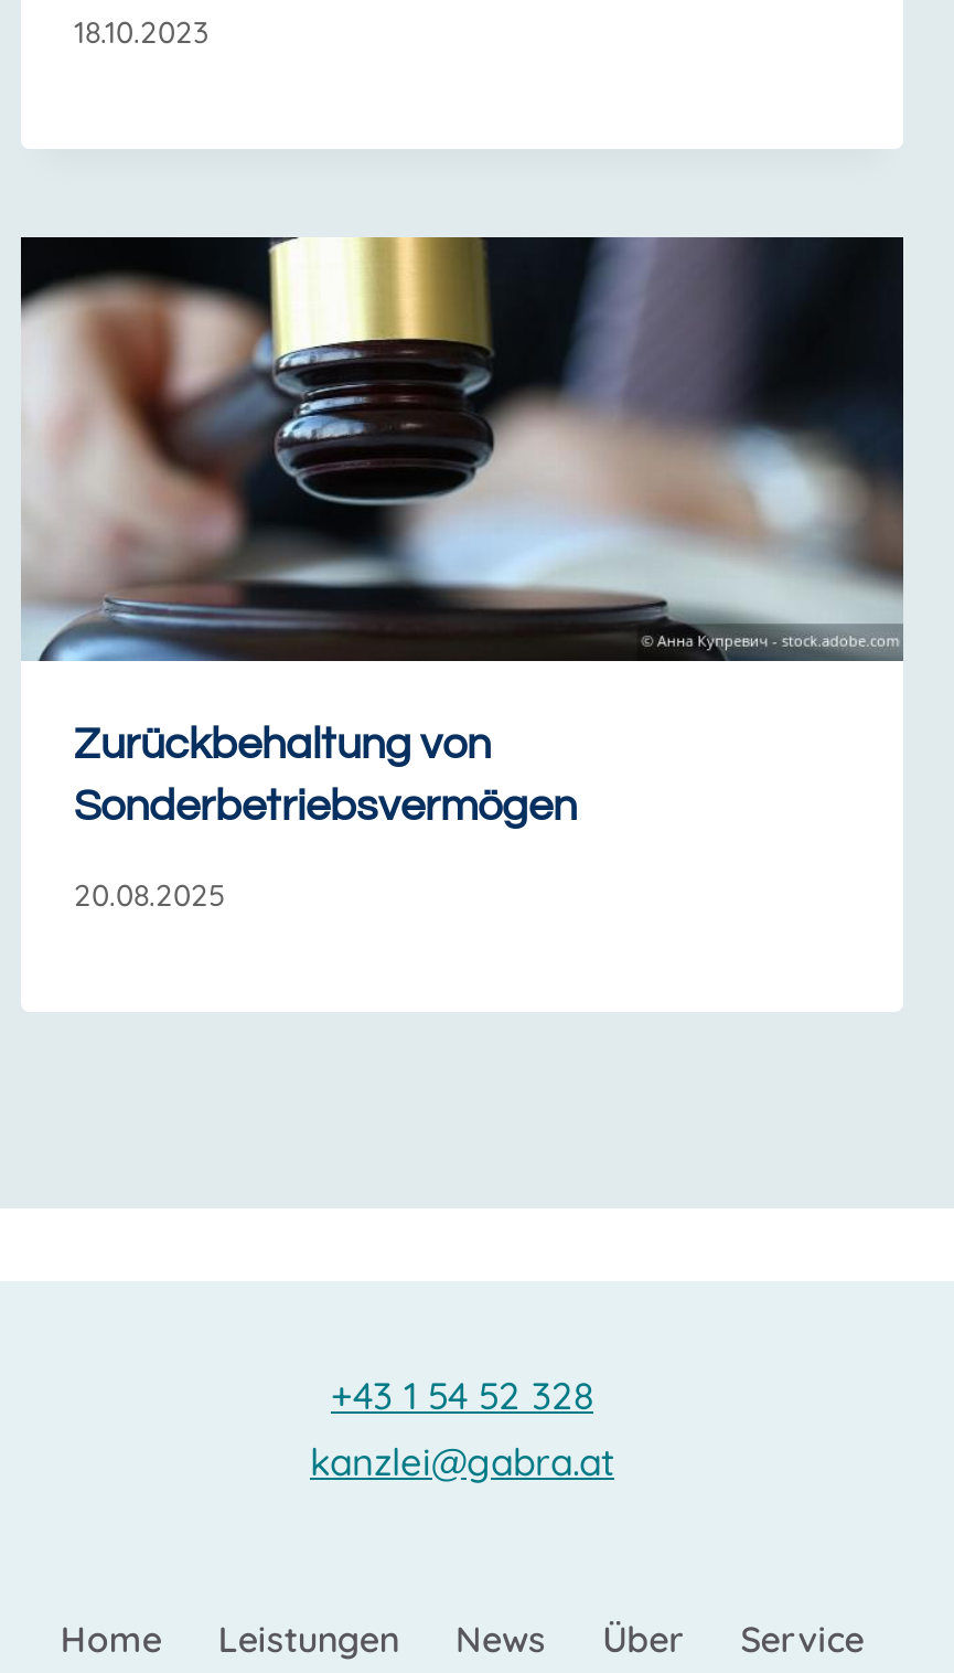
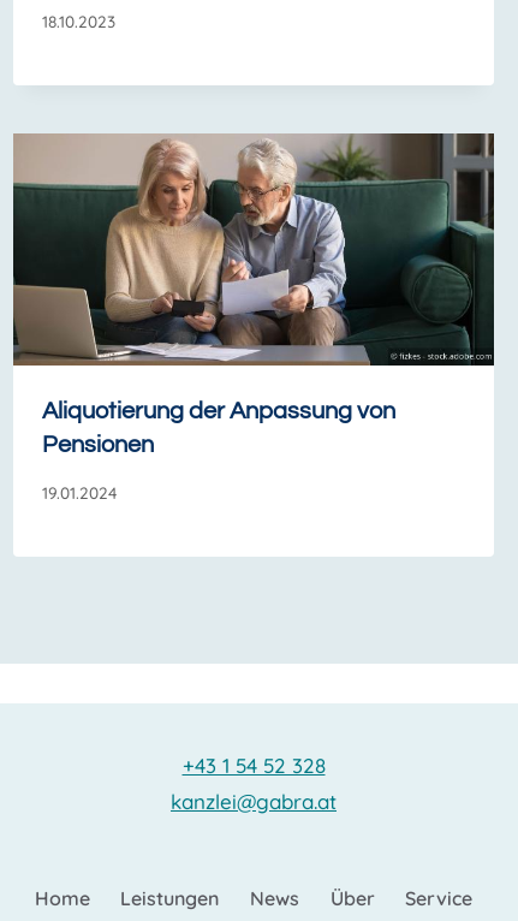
[19,235,903,829] [image] | Zurückbehaltung von | Sonderbetriebsvermögen -> [12,132,495,457] [image] | Aliquotierung der Anpassung von | Pensionen
[74,875,226,912] 20.08.2025 -> [42,482,117,502] 19.01.2024

